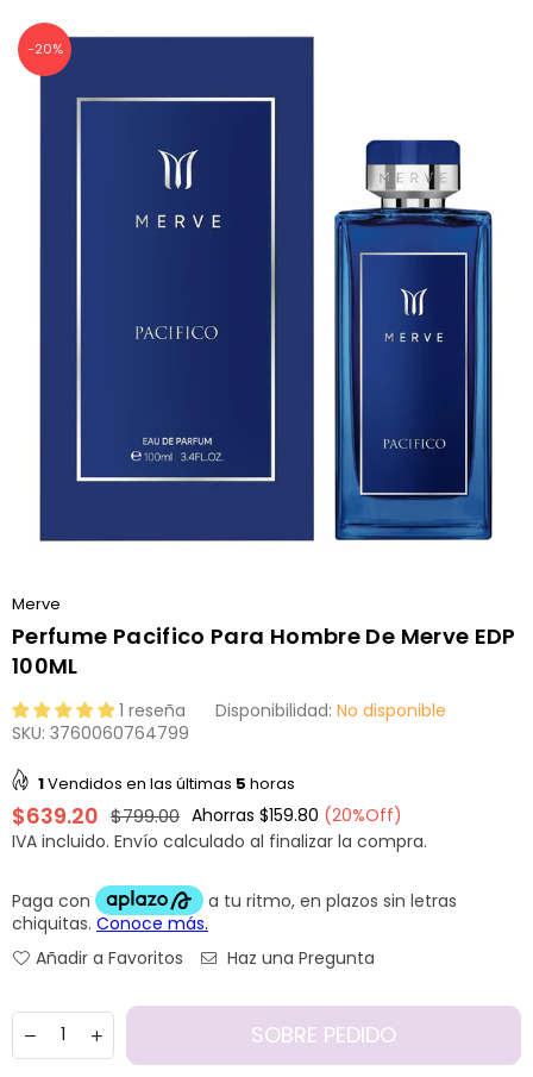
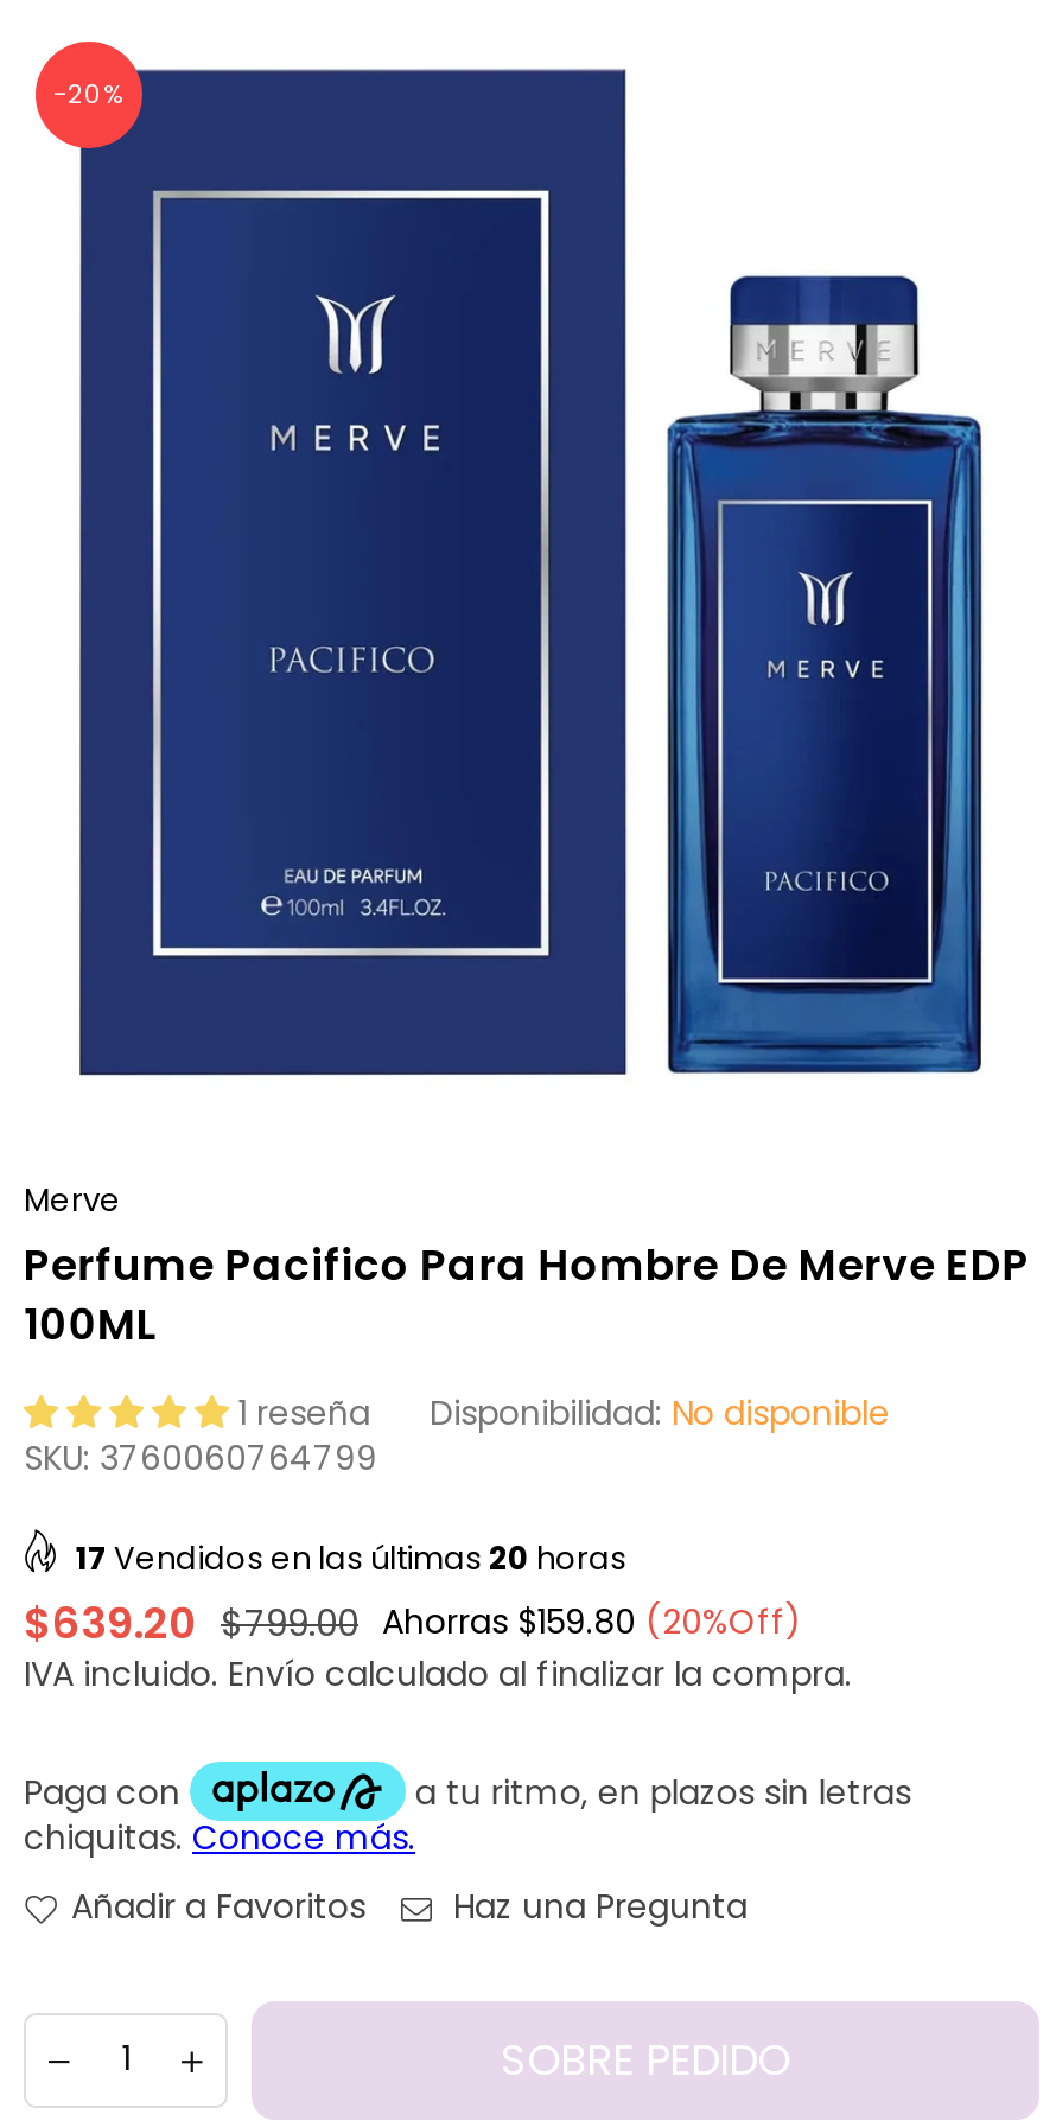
[38,772,295,794] 1 Vendidos en las últimas 5 horas -> [76,1536,626,1581] 17 Vendidos en las últimas 20 horas

